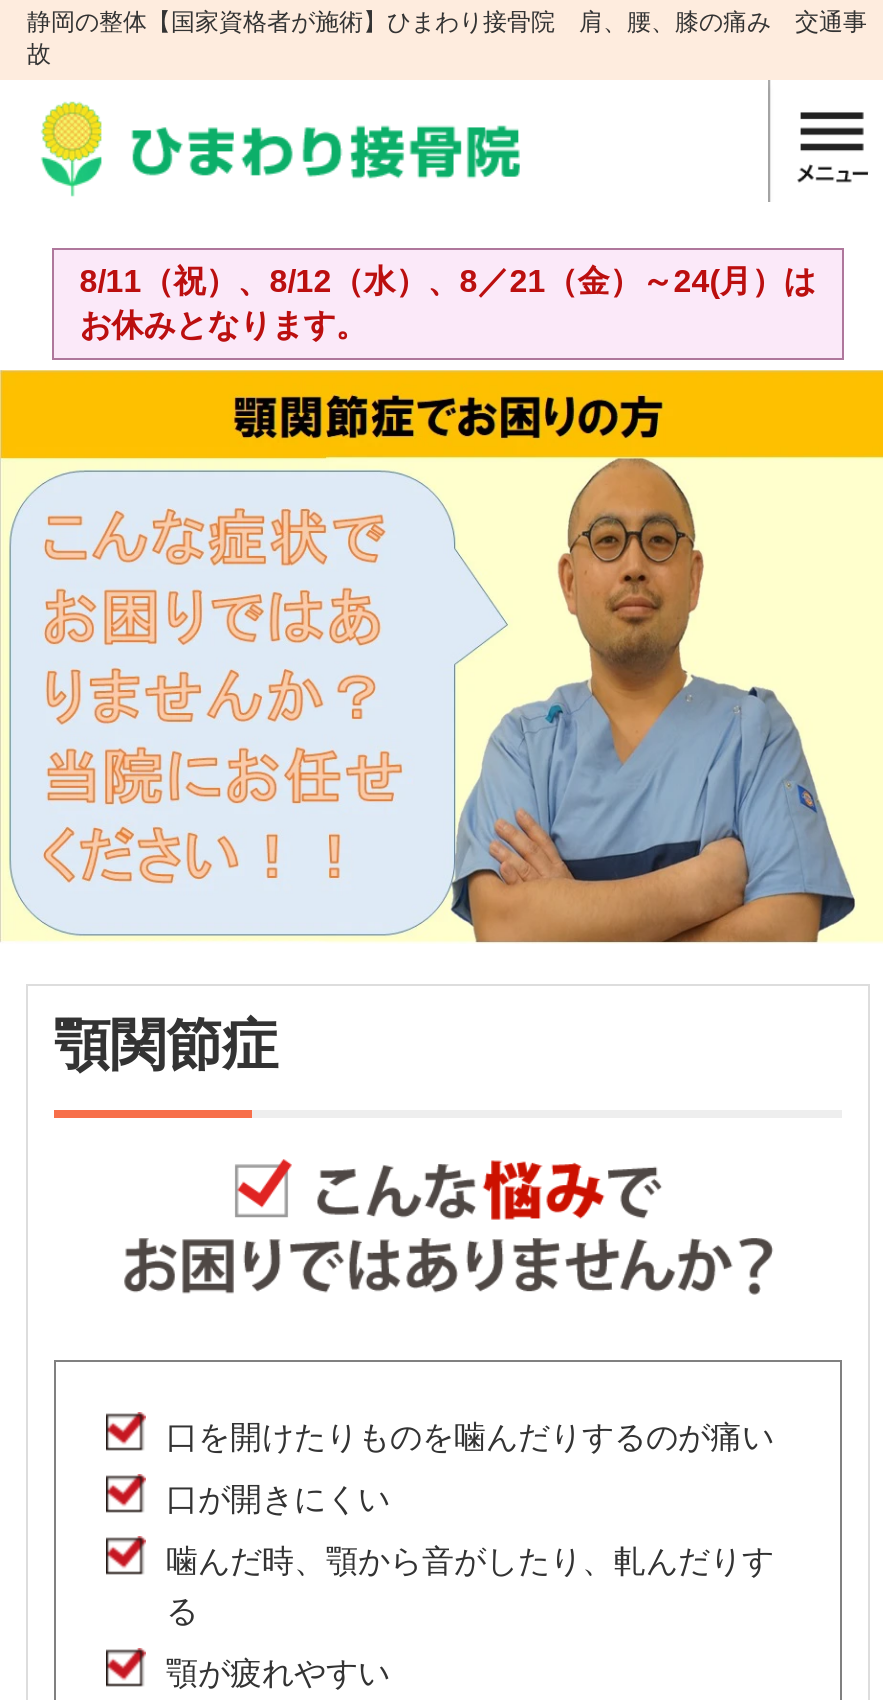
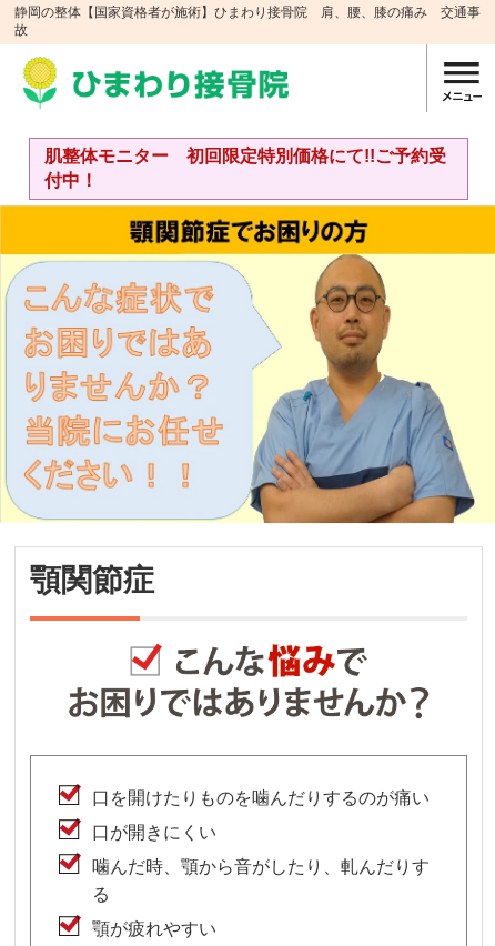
[79,265,815,343] 8/11（祝）、8/12（水）、8／21（金）～24(月）は | お休みとなります。 -> [44,147,446,190] 肌整体モニター 初回限定特別価格にて!!ご予約受 | 付中！

